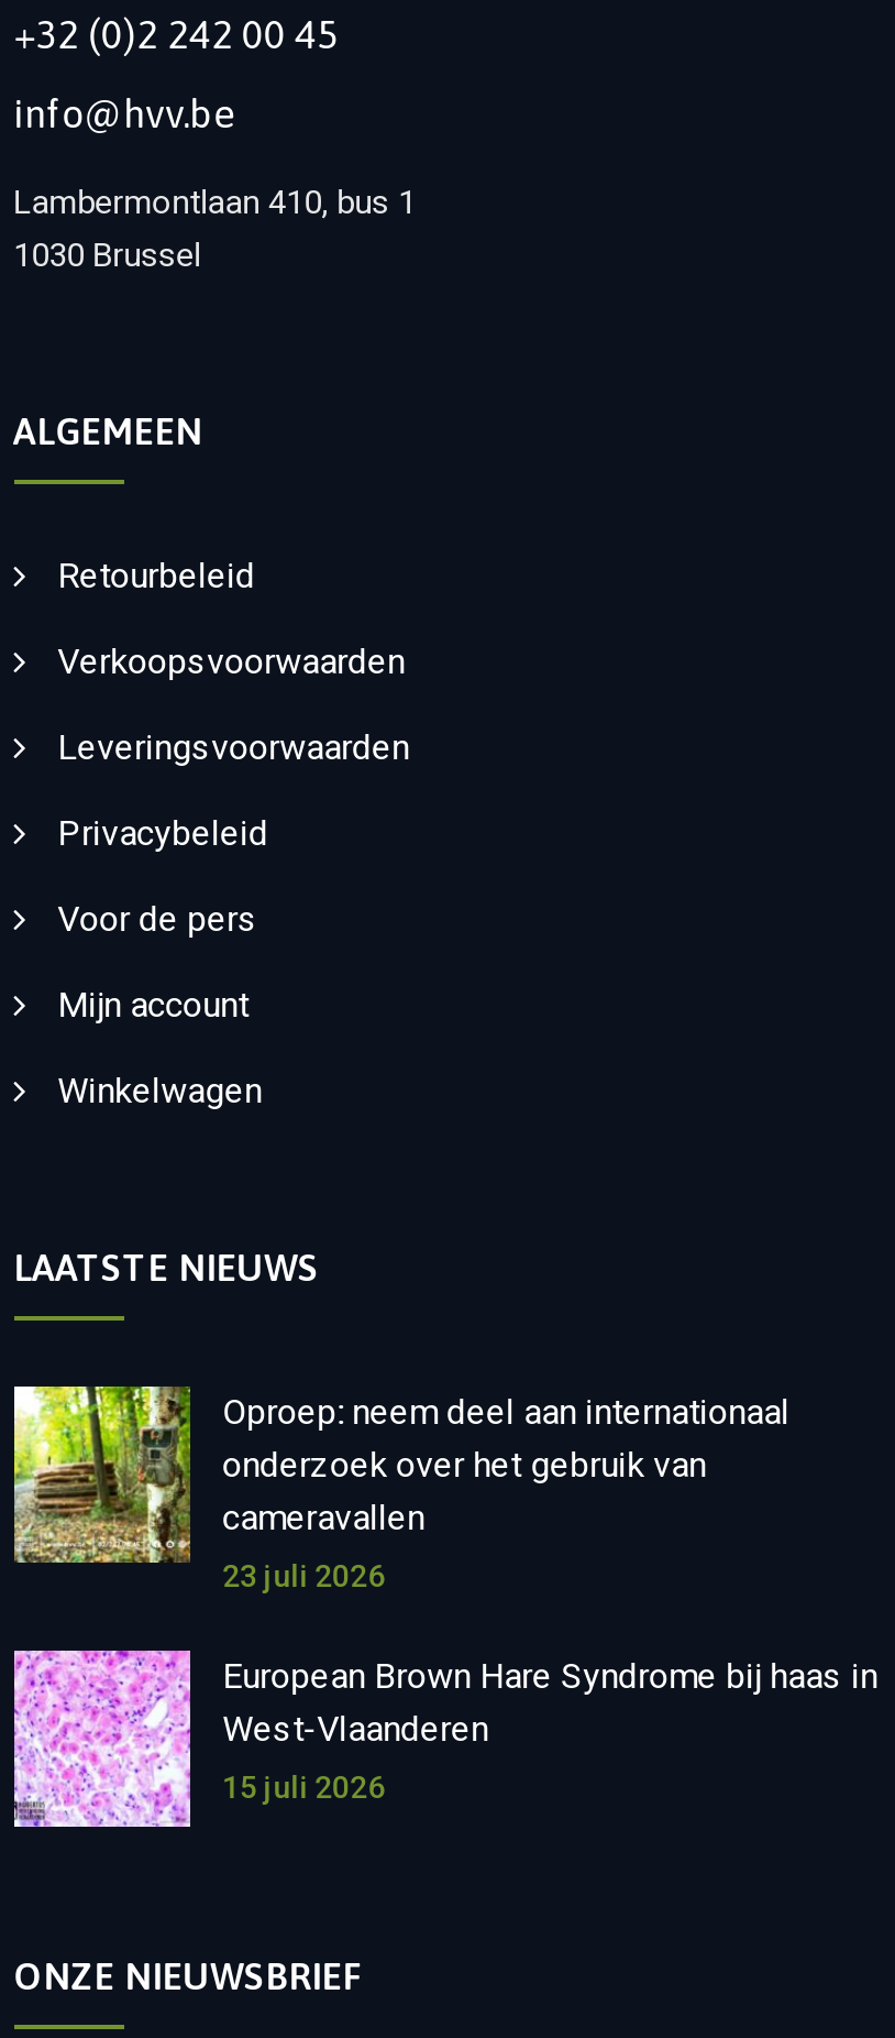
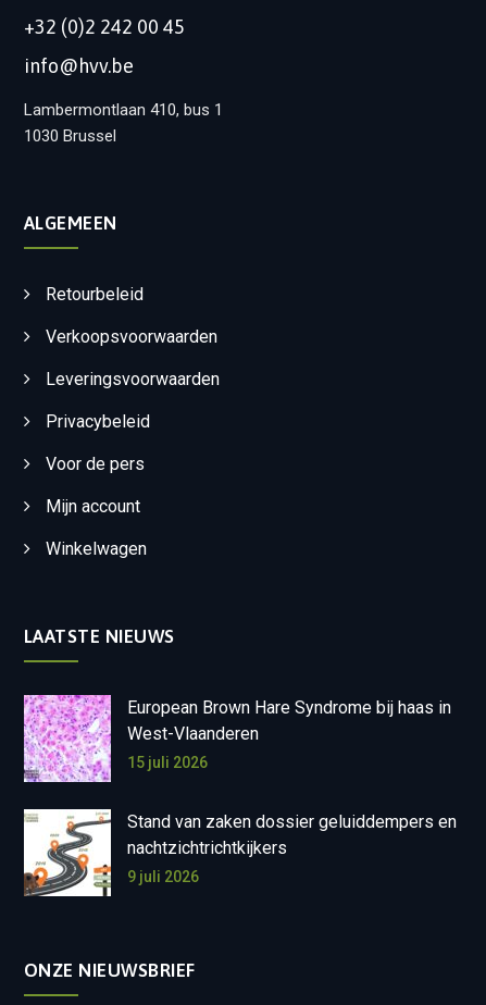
[12,1384,790,1593] [image] | Oproep: neem deel aan internationaal | onderzoek over het gebruik van | cameravallen | 23 juli 2026 -> none
moved [10,1646,878,1831] -> [22,693,451,784]: [image] | European Brown Hare Syndrome bij haas in | West-Vlaanderen | 15 juli 2026
none -> [23,808,456,896] [image] | Stand van zaken dossier geluiddempers en | nachtzichtrichtkijkers | 9 juli 2026

